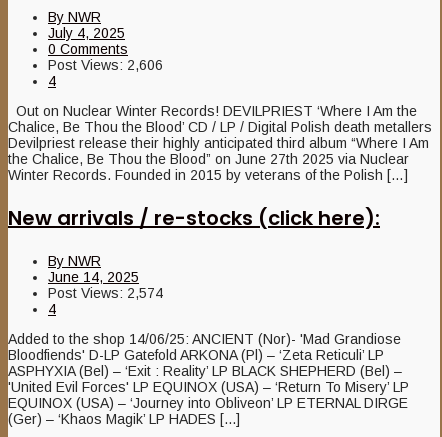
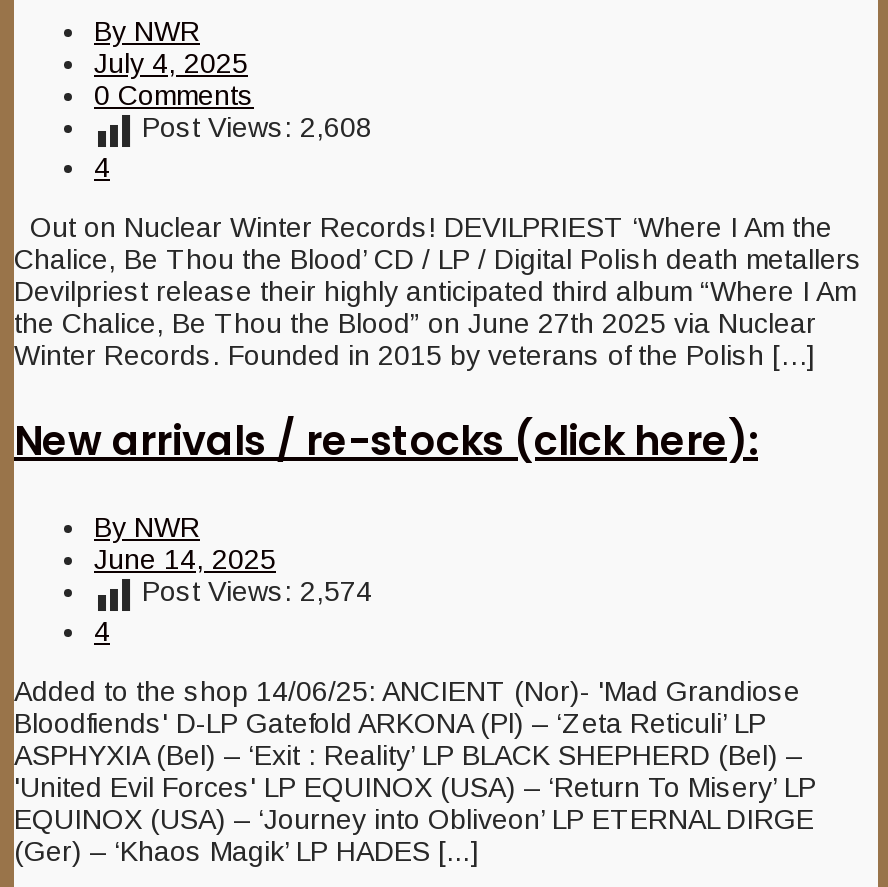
[48,57,163,73] Post Views: 2,606 -> [142,111,372,143] Post Views: 2,608

